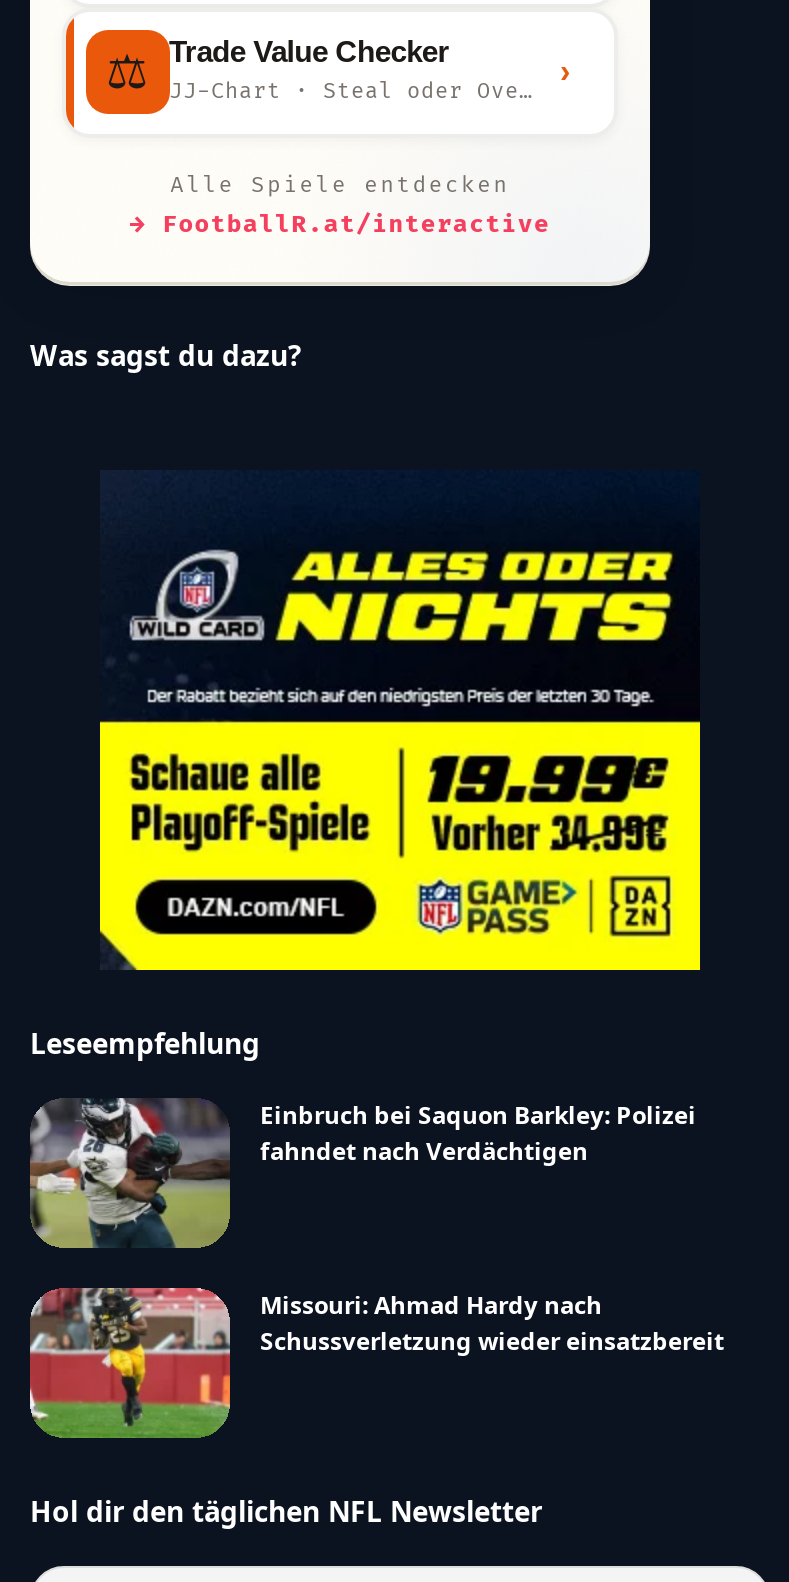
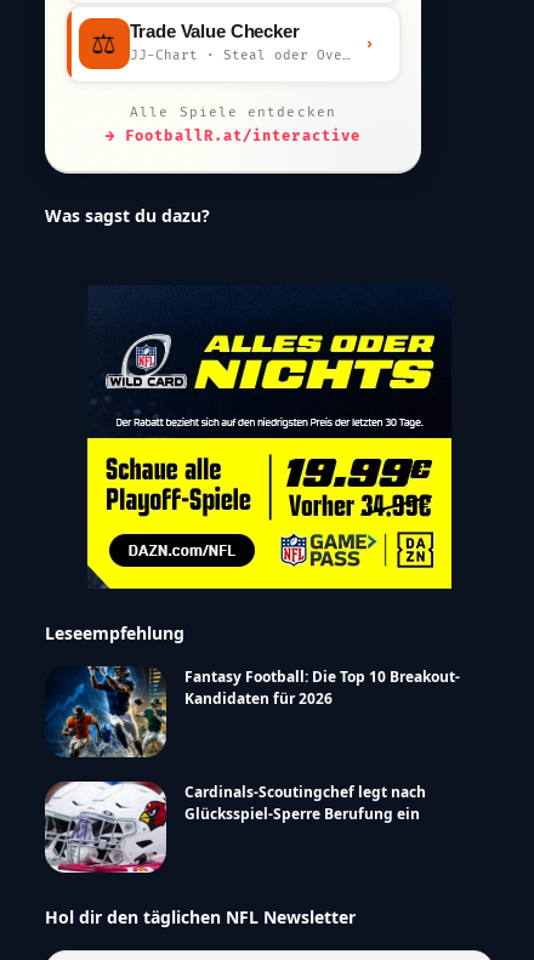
[28,1098,696,1250] [image] | Einbruch bei Saquon Barkley: Polizei | fahndet nach Verdächtigen -> [45,665,460,759] [image] | Fantasy Football: Die Top 10 Breakout- | Kandidaten für 2026
[28,1286,724,1440] [image] | Missouri: Ahmad Hardy nach | Schussverletzung wieder einsatzbereit -> [44,780,426,874] [image] | Cardinals-Scoutingchef legt nach | Glücksspiel-Sperre Berufung ein

